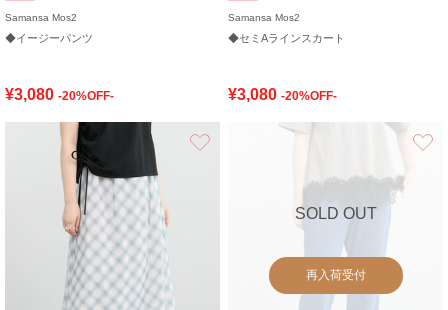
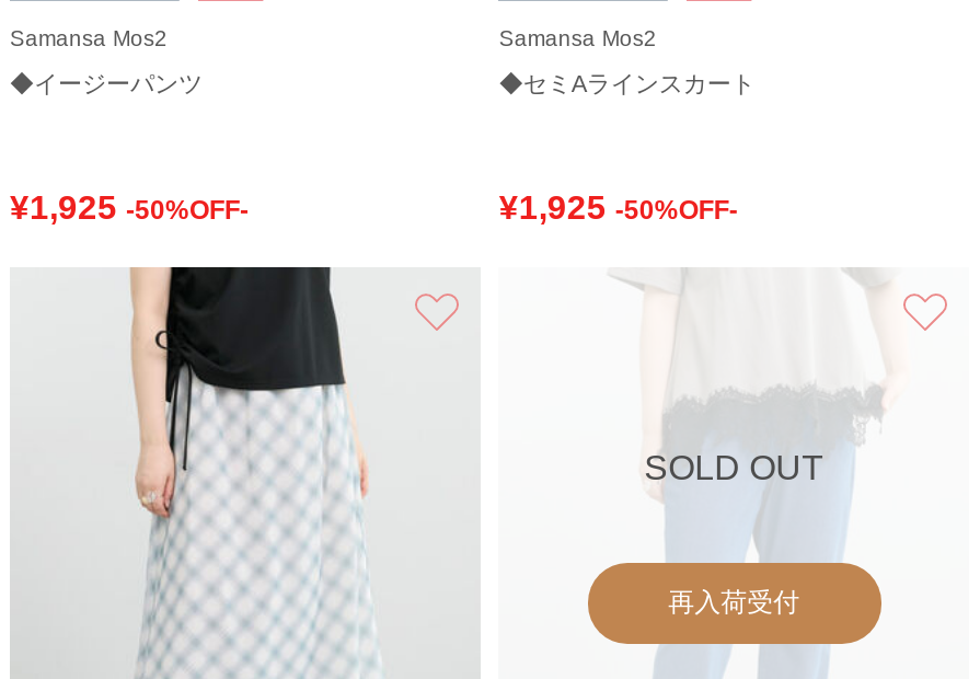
[5,86,114,103] ¥3,080 -20%OFF- -> [10,188,249,225] ¥1,925 -50%OFF-
[228,86,337,103] ¥3,080 -20%OFF- -> [499,188,738,225] ¥1,925 -50%OFF-

